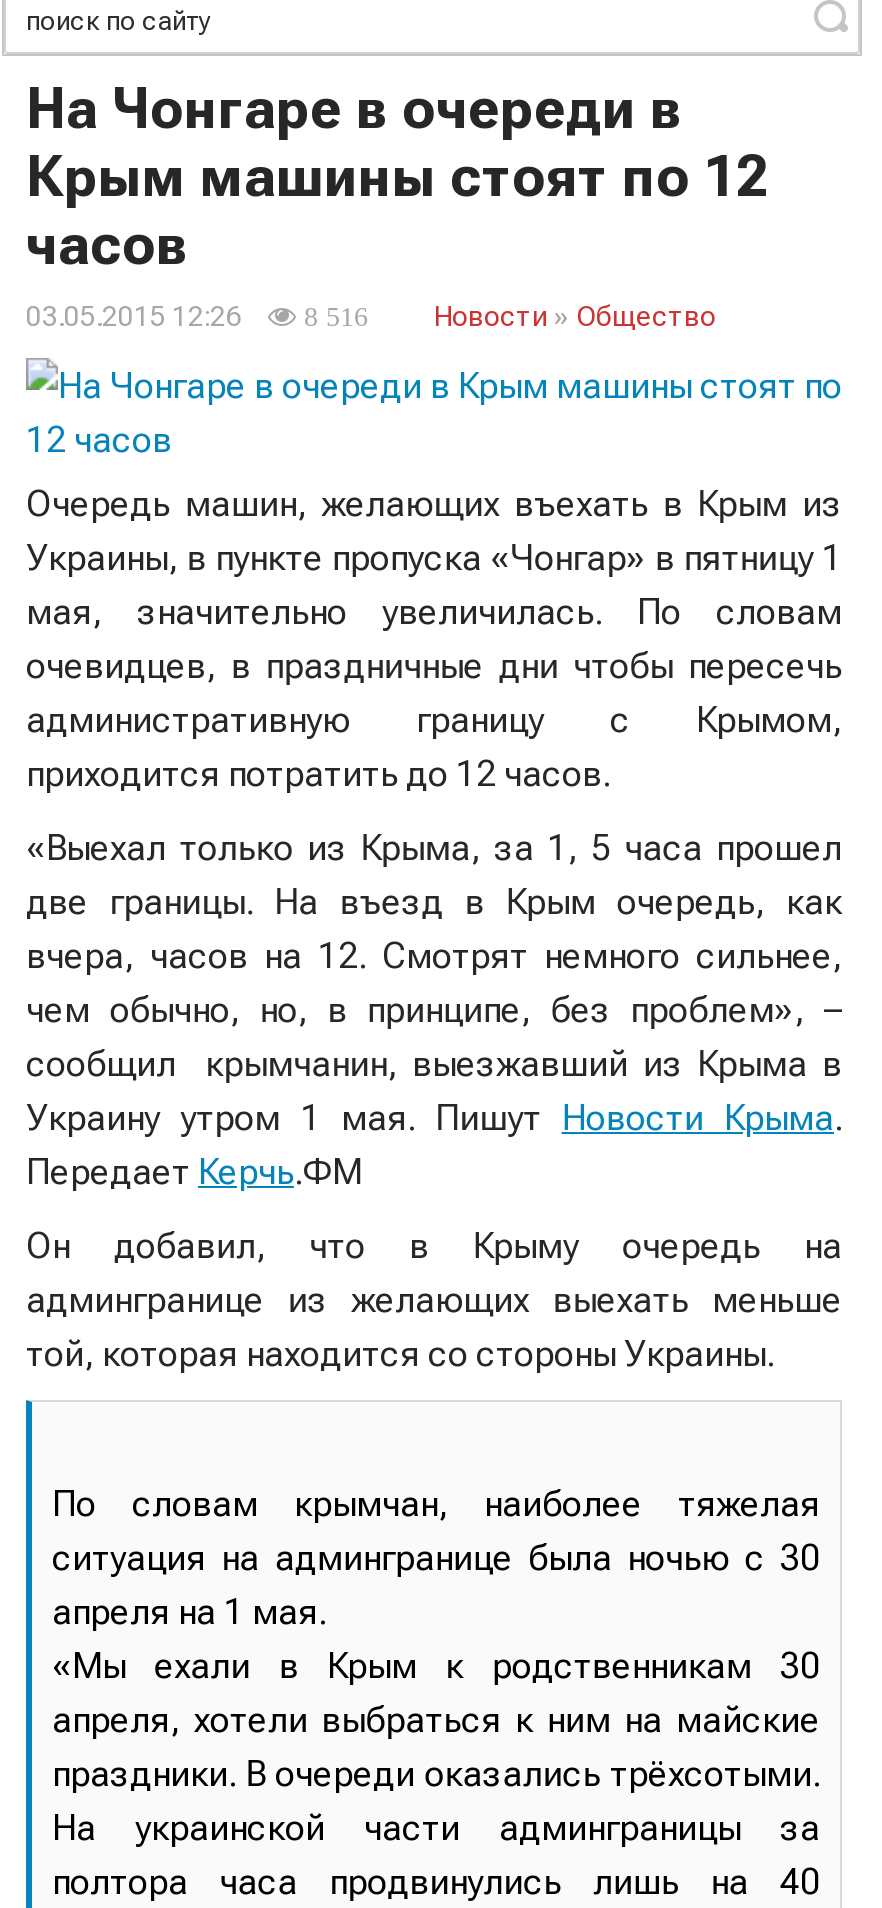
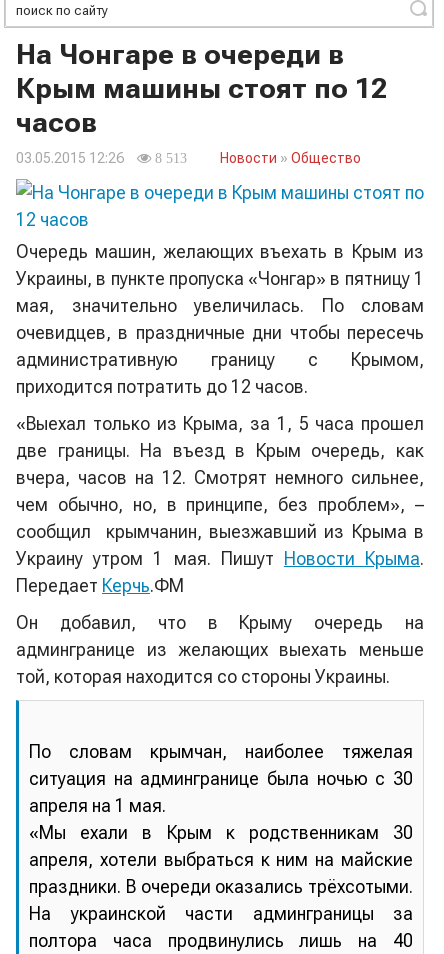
[26,300,368,332] 03.05.2015 12:26 8 516 -> [16,150,187,166] 03.05.2015 12:26 8 513

